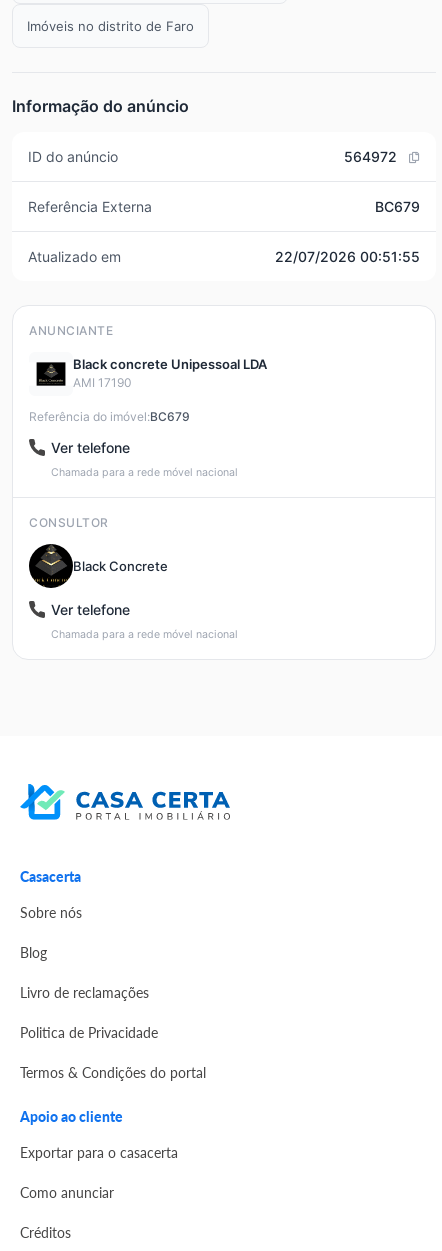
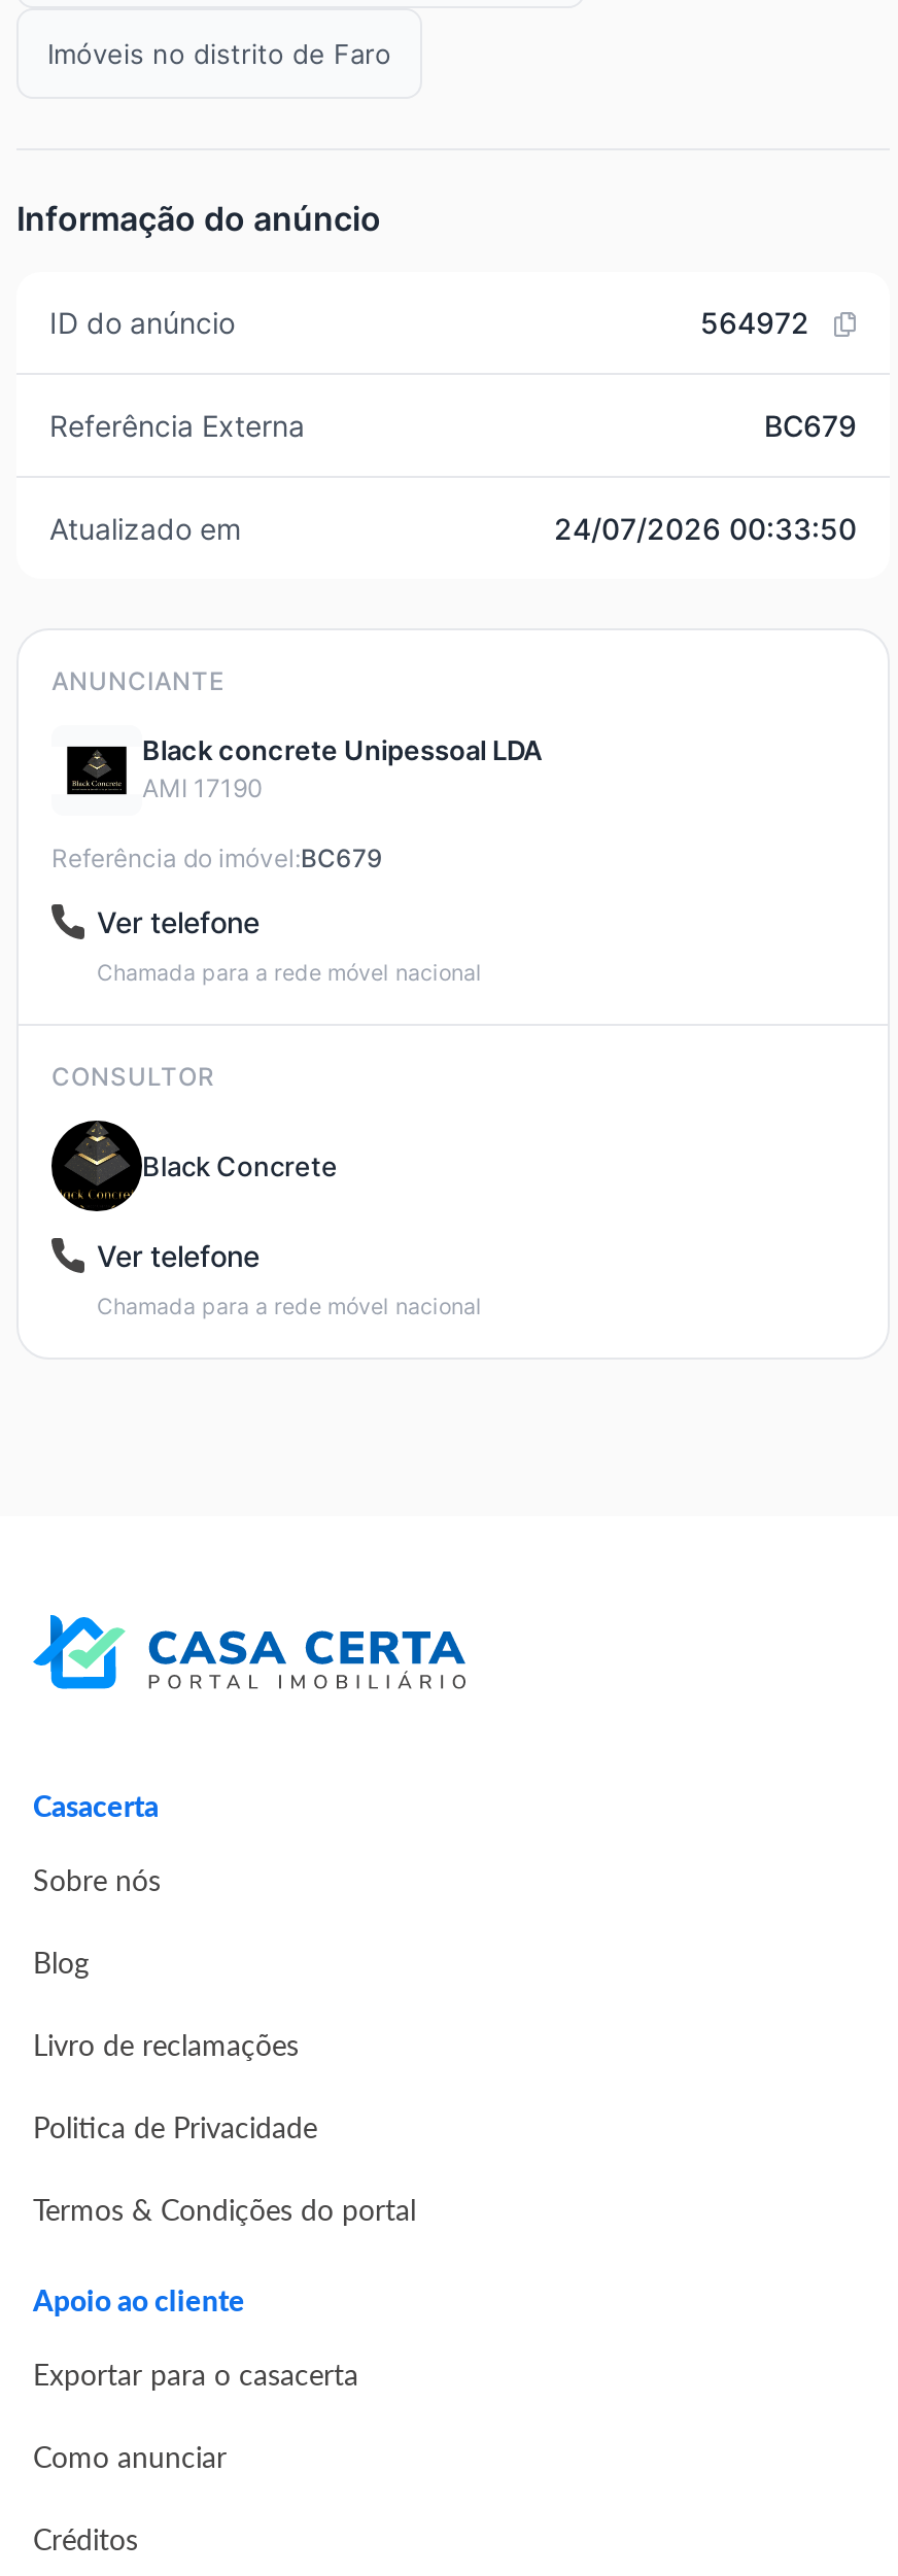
[275,248,420,265] 22/07/2026 00:51:55 -> [554,511,857,546] 24/07/2026 00:33:50

